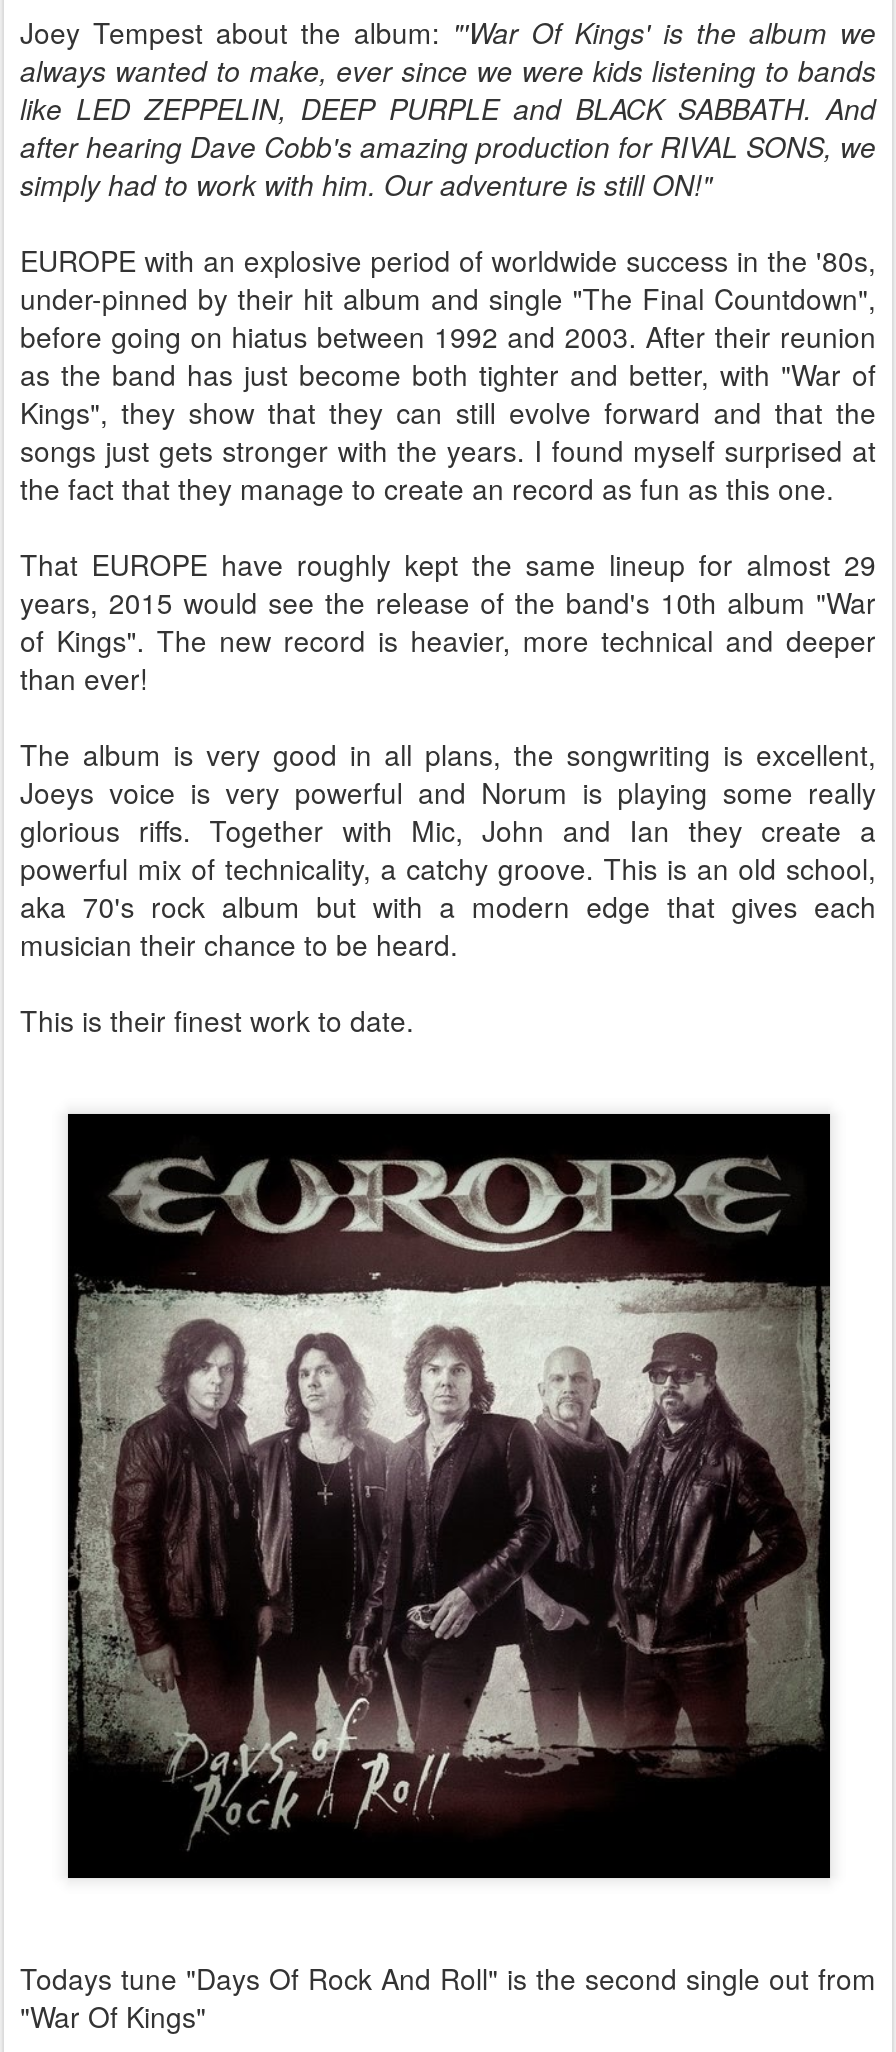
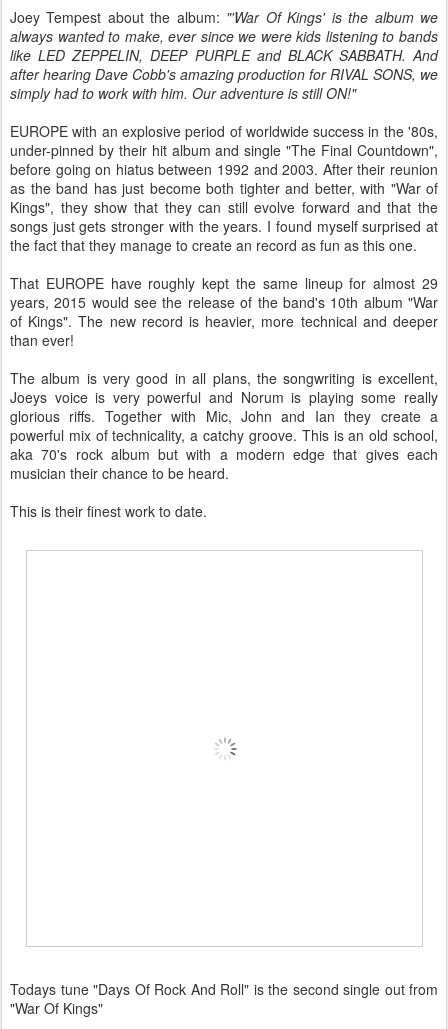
[64,1112,834,1882] [image] -> none

